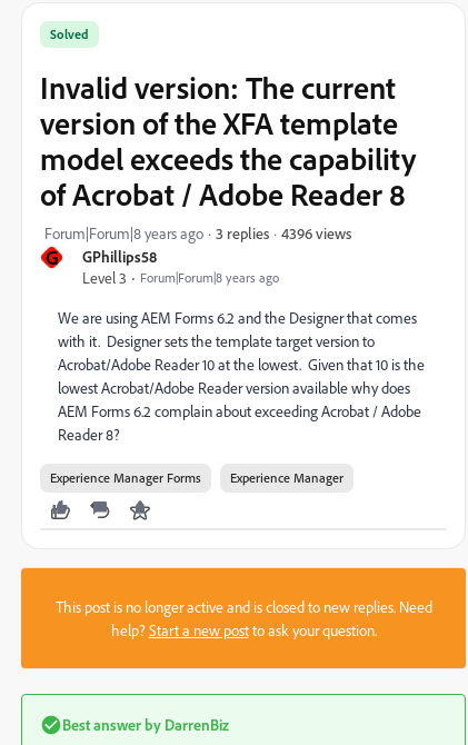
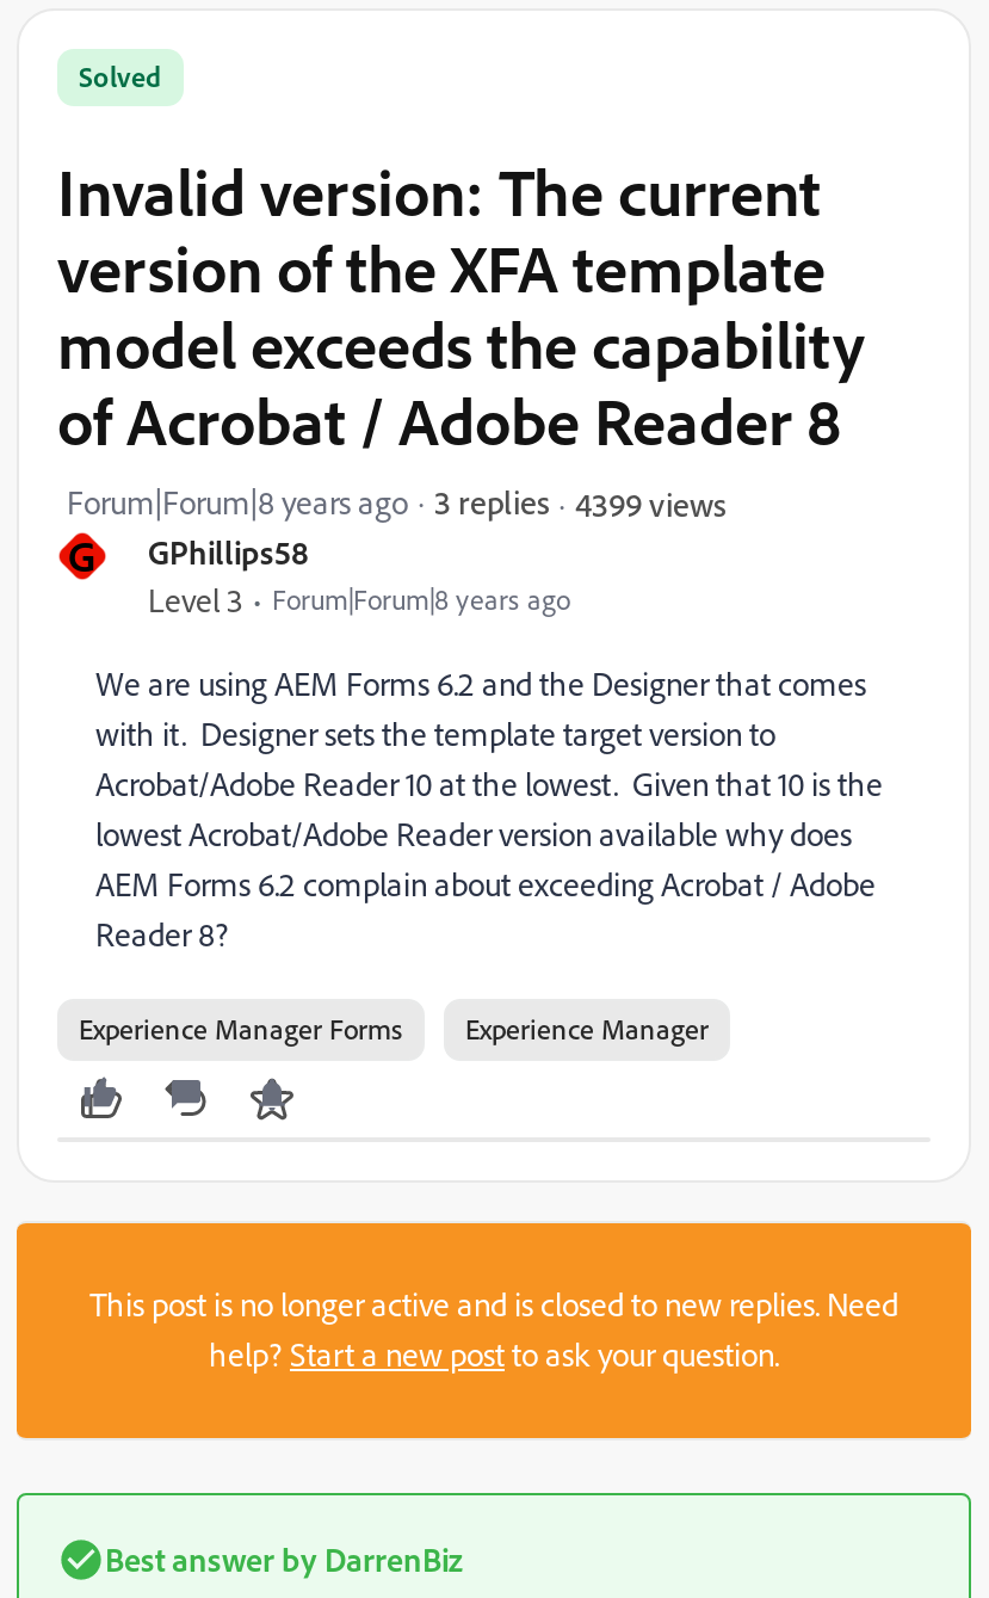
[281,223,351,242] 4396 views -> [575,482,725,523] 4399 views

